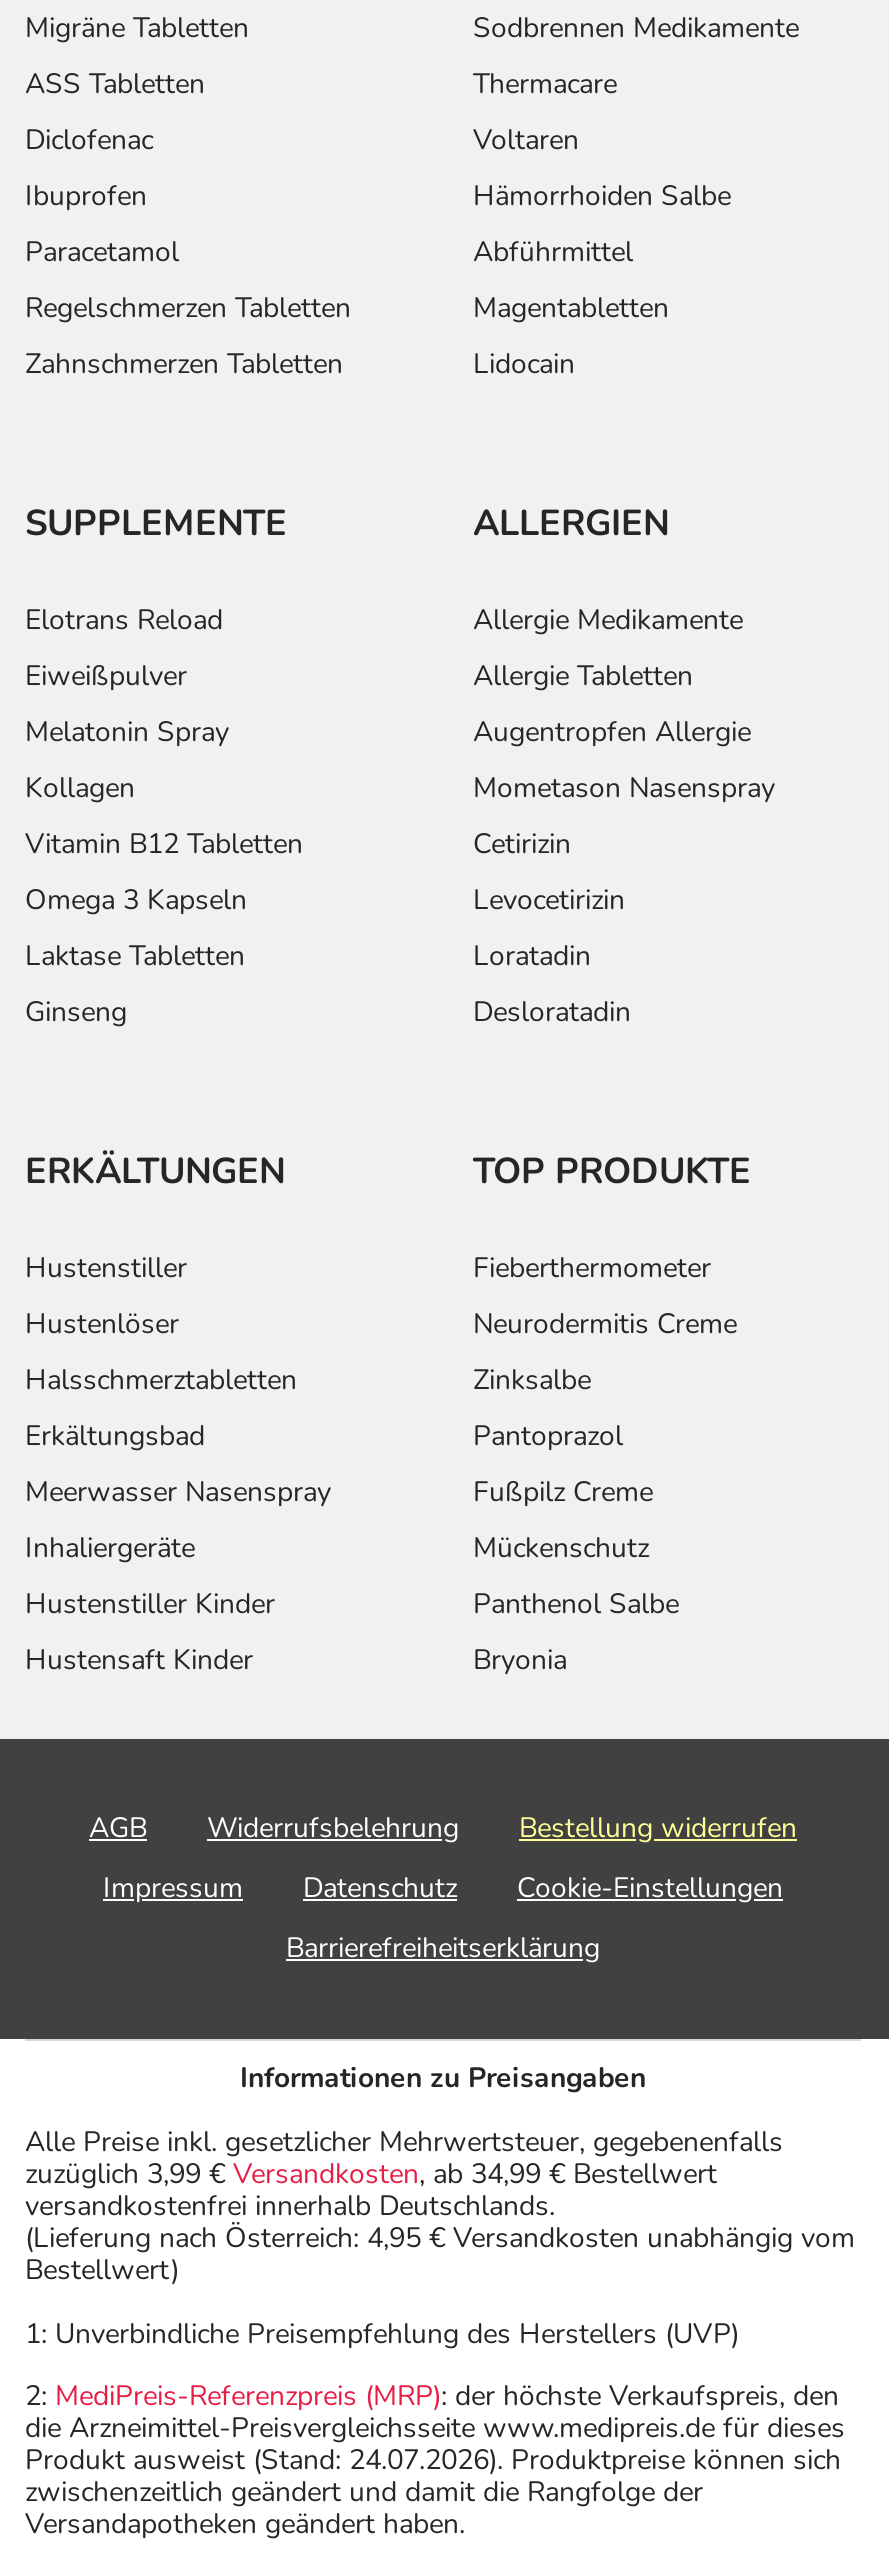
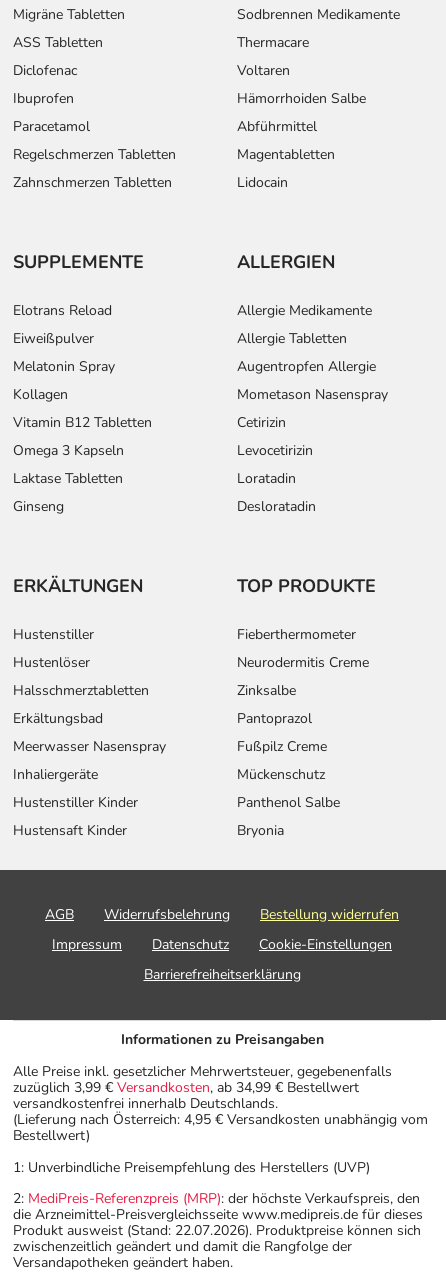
[25,2441,841,2479] Produkt ausweist (Stand: 24.07.2026). Produktpreise können sich -> [13,1221,421,1240] Produkt ausweist (Stand: 22.07.2026). Produktpreise können sich

